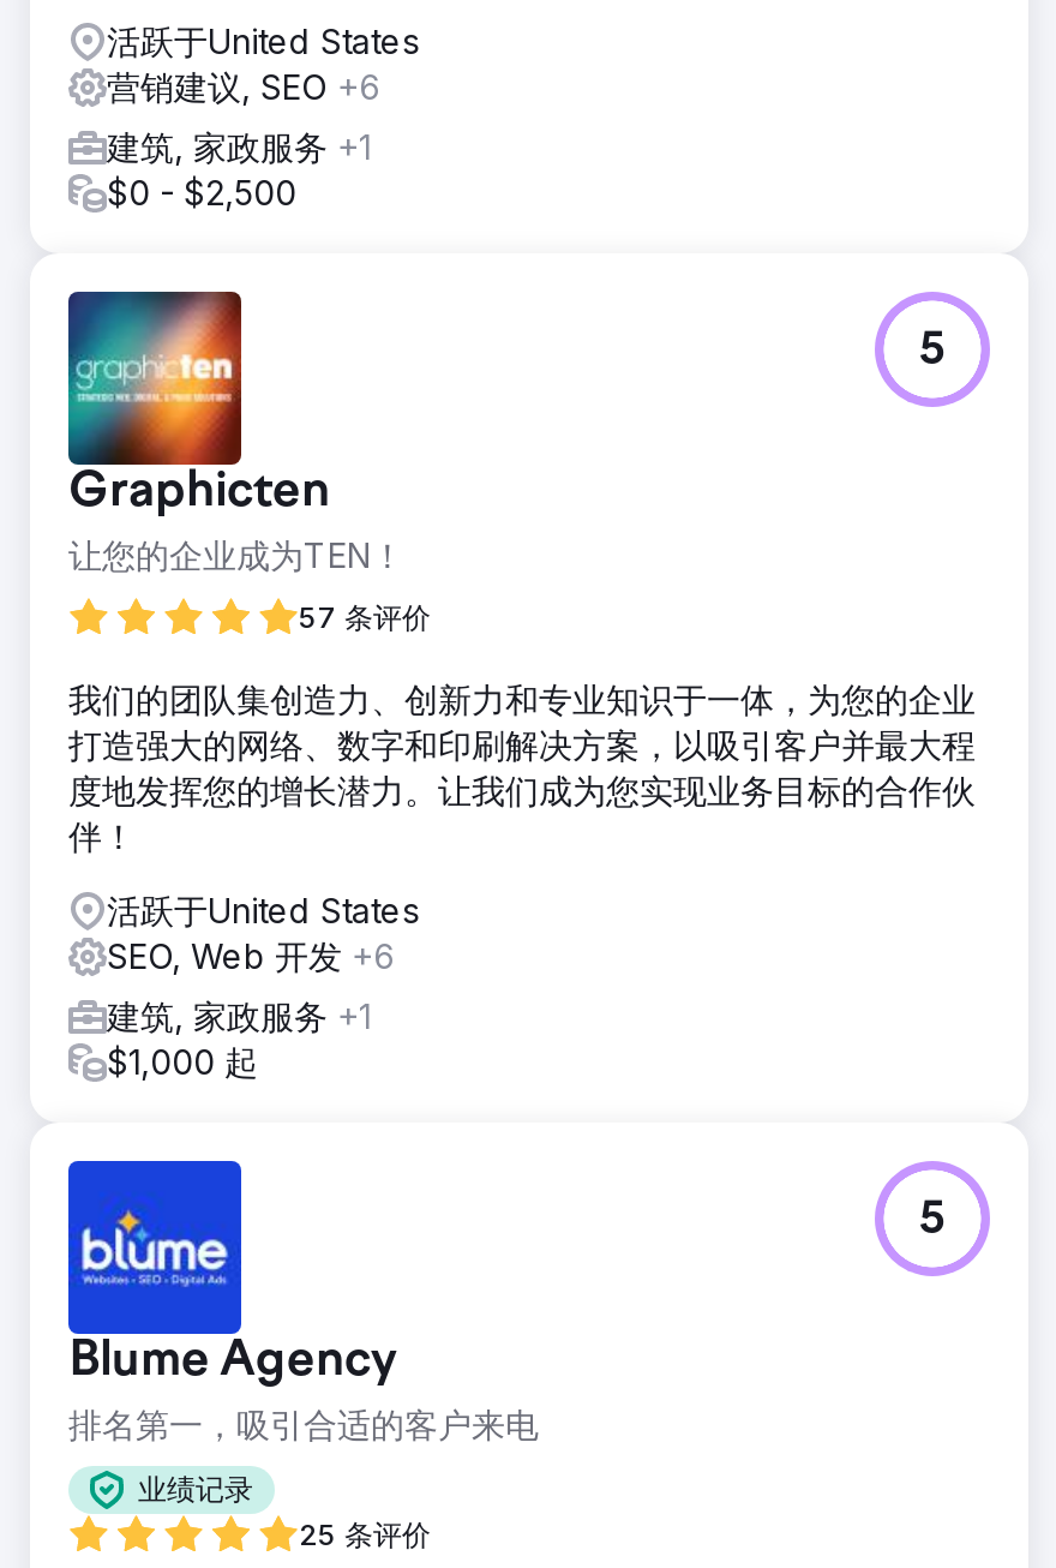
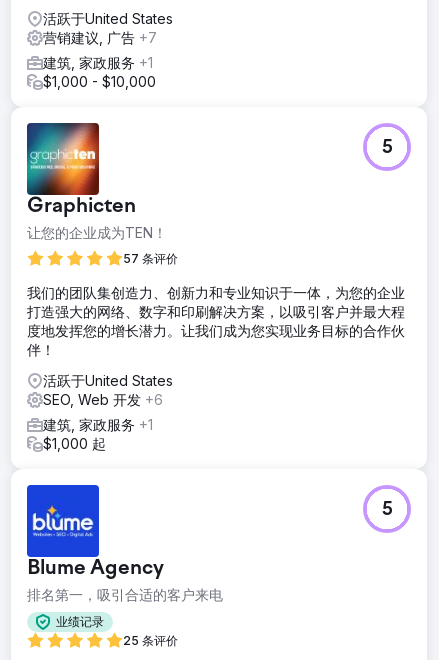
[107,65,380,106] 营销建议, SEO +6 -> [43,29,157,46] 营销建议, 广告+7
[107,171,296,212] $0 - $2,500 -> [43,73,156,90] $1,000 - $10,000

